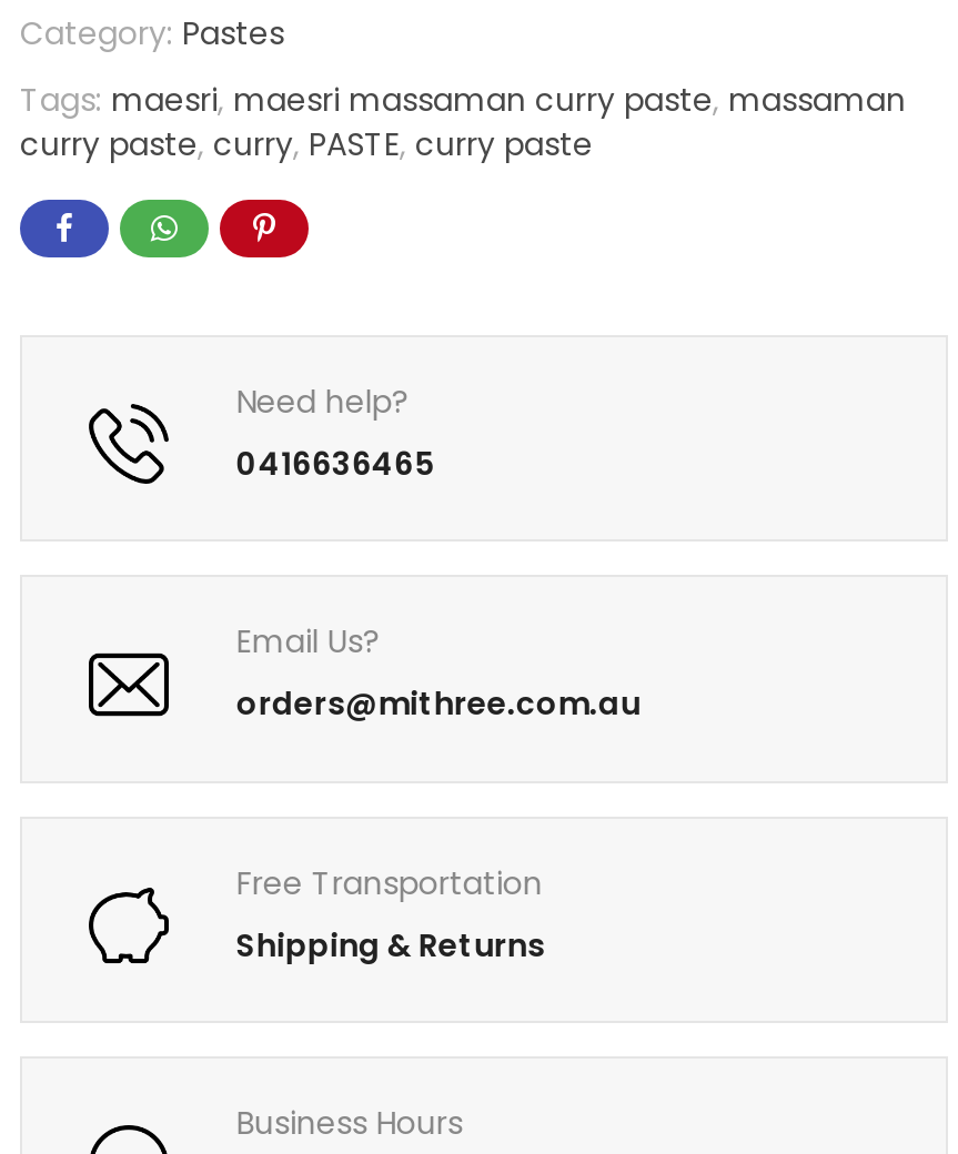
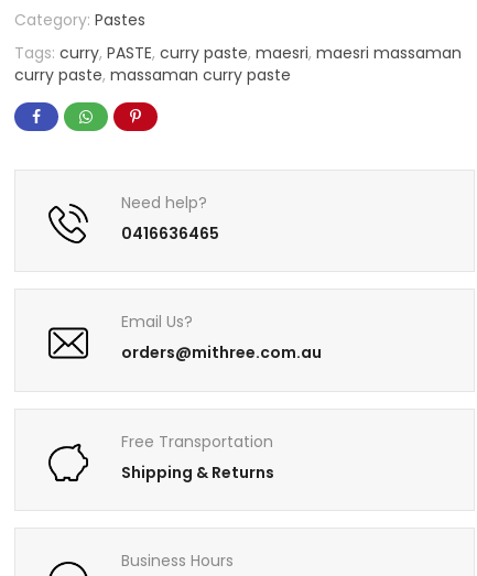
[20,77,906,166] Tags: maesri, maesri massaman curry paste, massaman | curry paste, curry, PASTE, curry paste -> [14,42,462,86] Tags: curry, PASTE, curry paste, maesri, maesri massaman | curry paste, massaman curry paste

